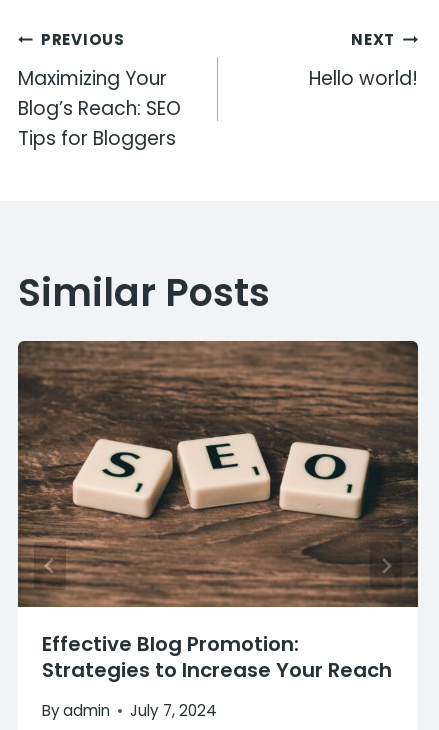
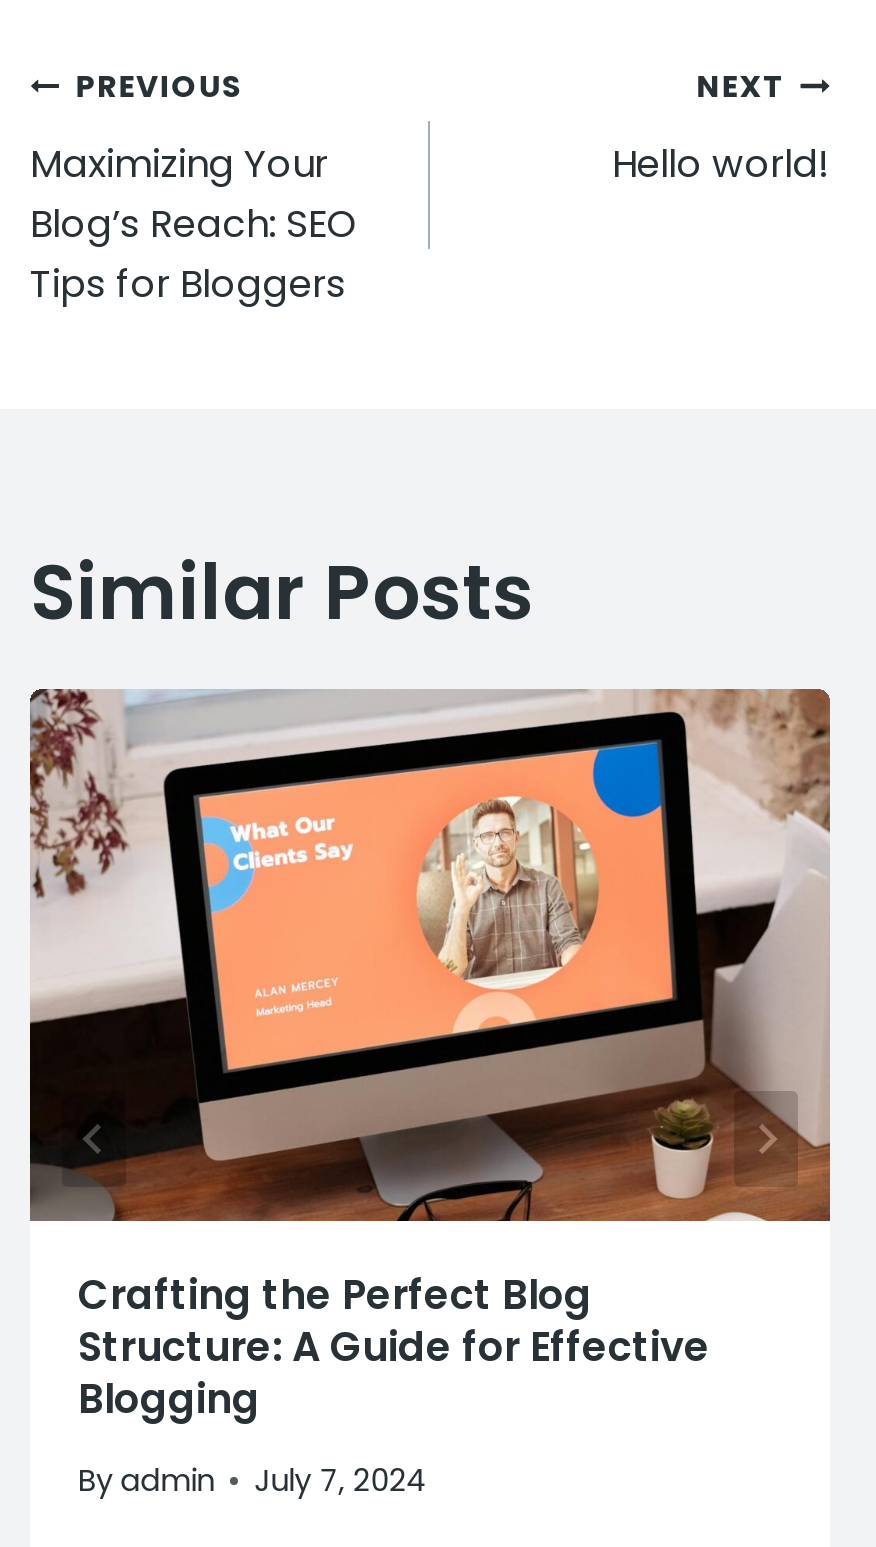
[17,340,419,684] [image] | Effective Blog Promotion: | Strategies to Increase Your Reach -> [30,687,830,1428] [image] | Crafting the Perfect Blog | Structure: A Guide for Effective | Blogging

